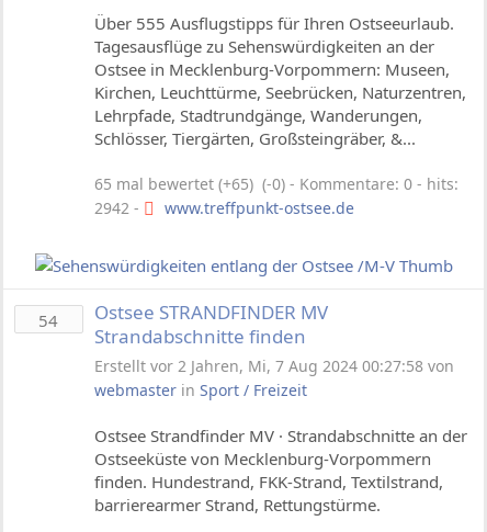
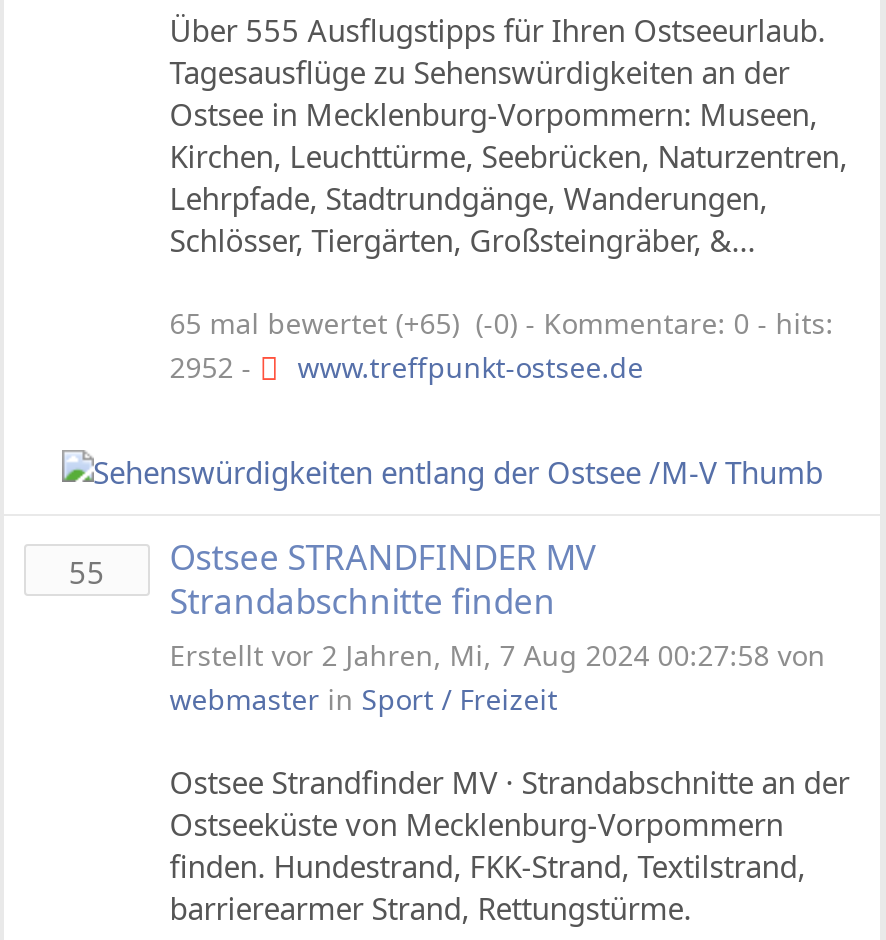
[94,197,354,218] 2942 - www.treffpunkt-ostsee.de -> [170,348,644,386] 2952 - www.treffpunkt-ostsee.de
[39,299,328,331] 54 Ostsee STRANDFINDER MV -> [69,534,596,592] 55 Ostsee STRANDFINDER MV

